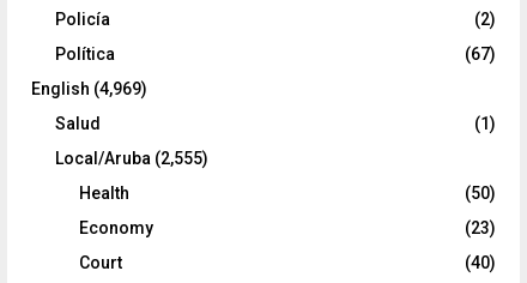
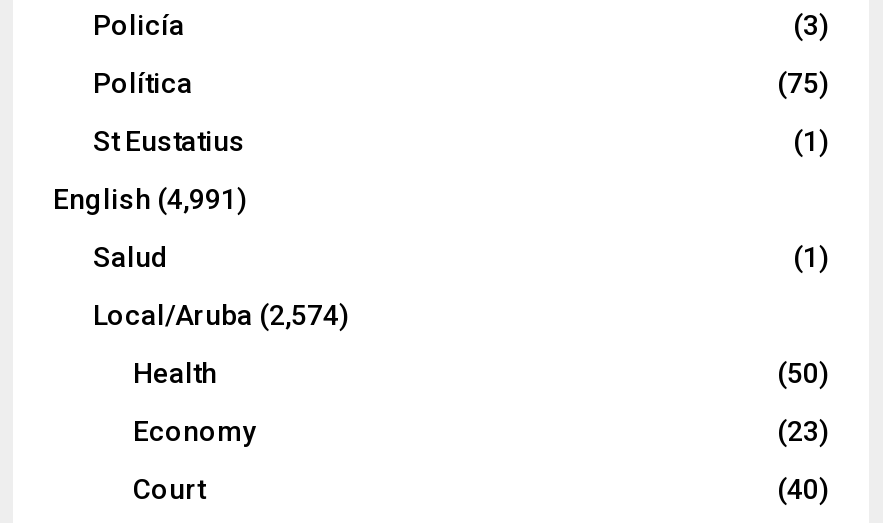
[474,9,496,28] (2) -> [793,9,829,41] (3)
[31,44,496,98] (67) | English (4,969) -> [53,67,829,215] (75) | St Eustatius | (1) | English (4,991)
[55,148,208,167] Local/Aruba (2,555) -> [93,299,349,331] Local/Aruba (2,574)

